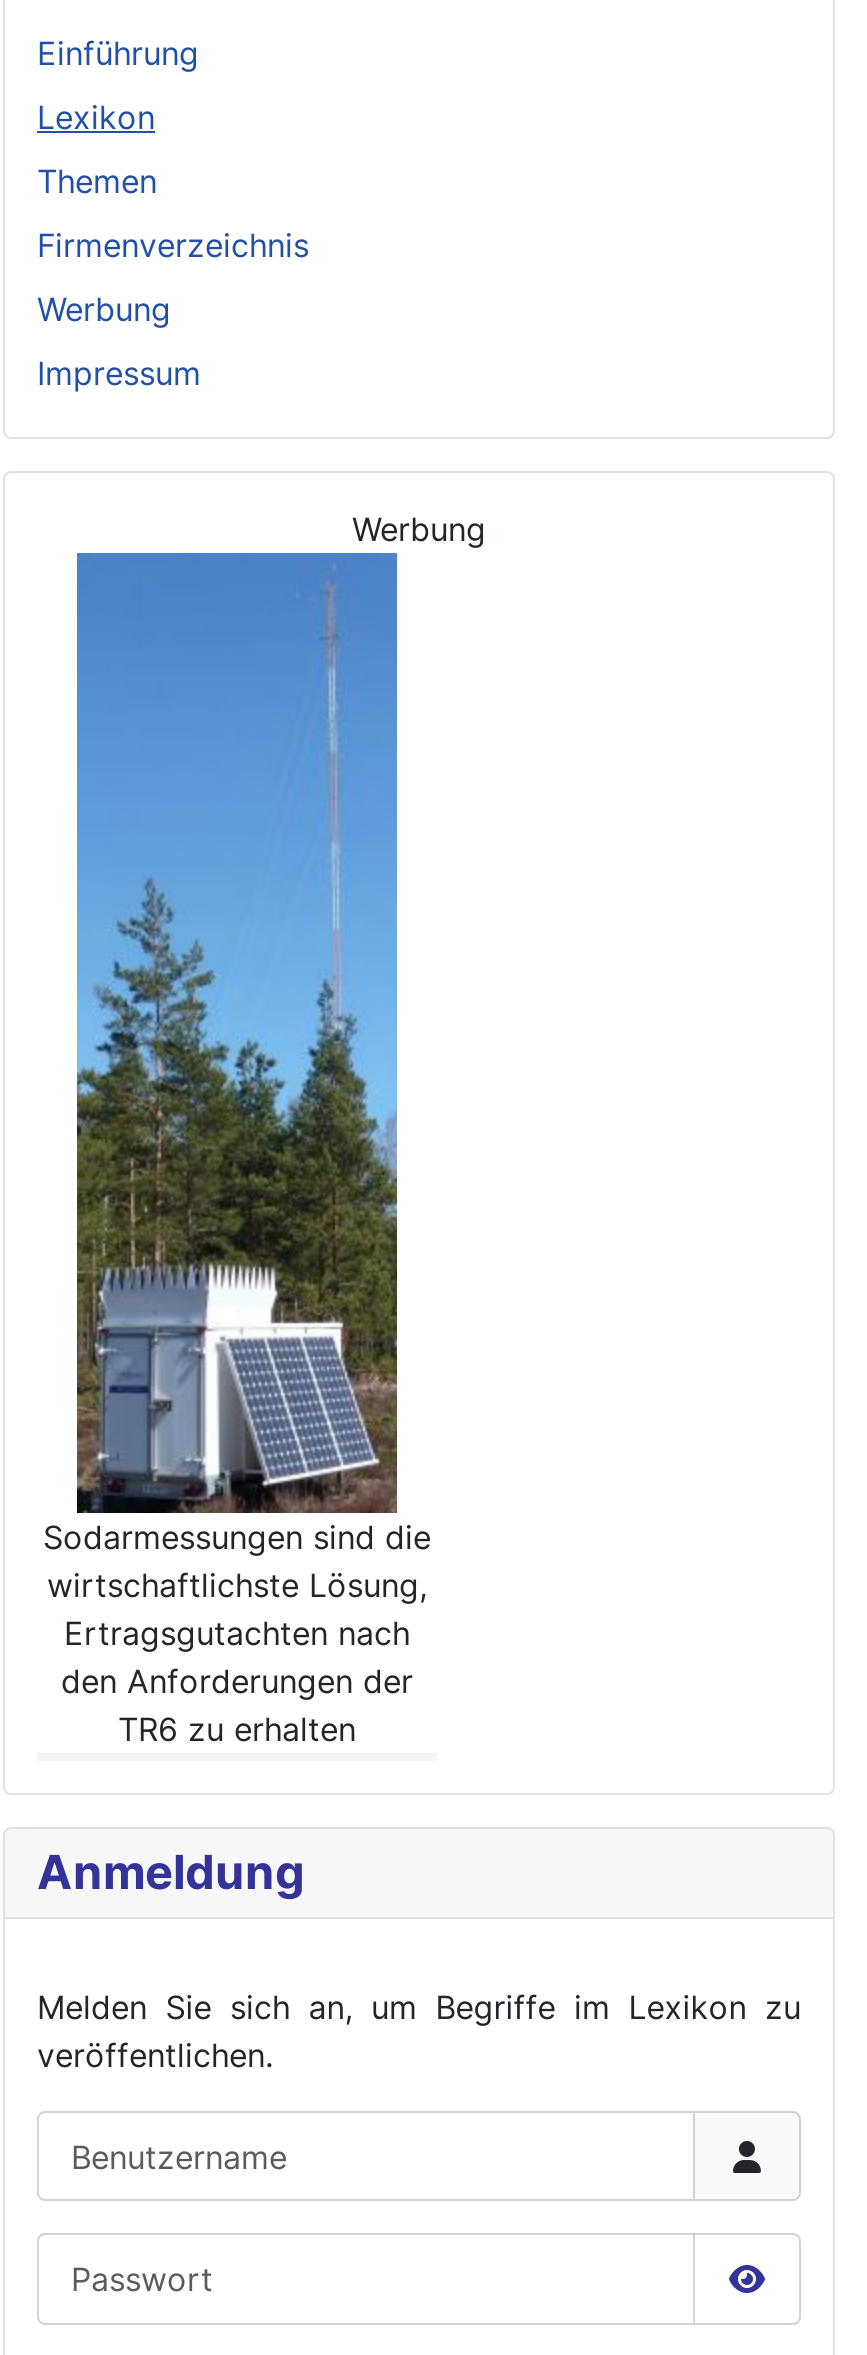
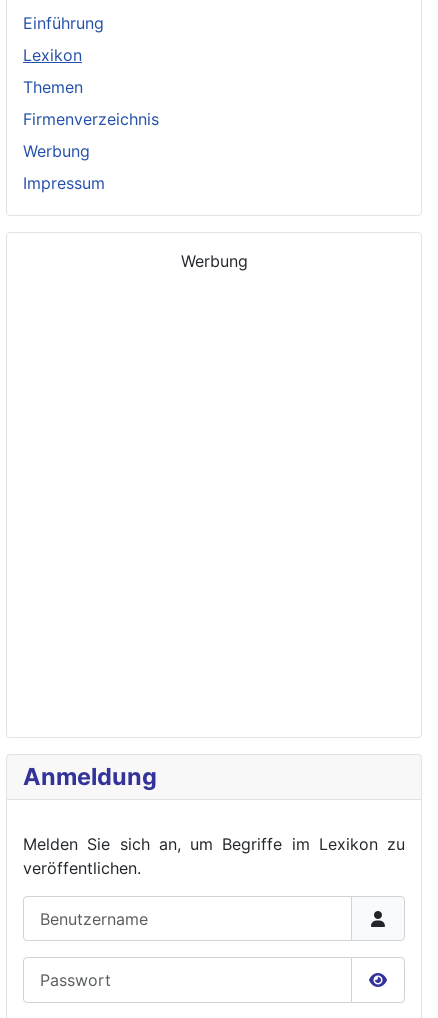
[43,551,431,1749] [image] | Sodarmessungen sind die | wirtschaftlichste Lösung, | Ertragsgutachten nach | den Anforderungen der | TR6 zu erhalten -> none

